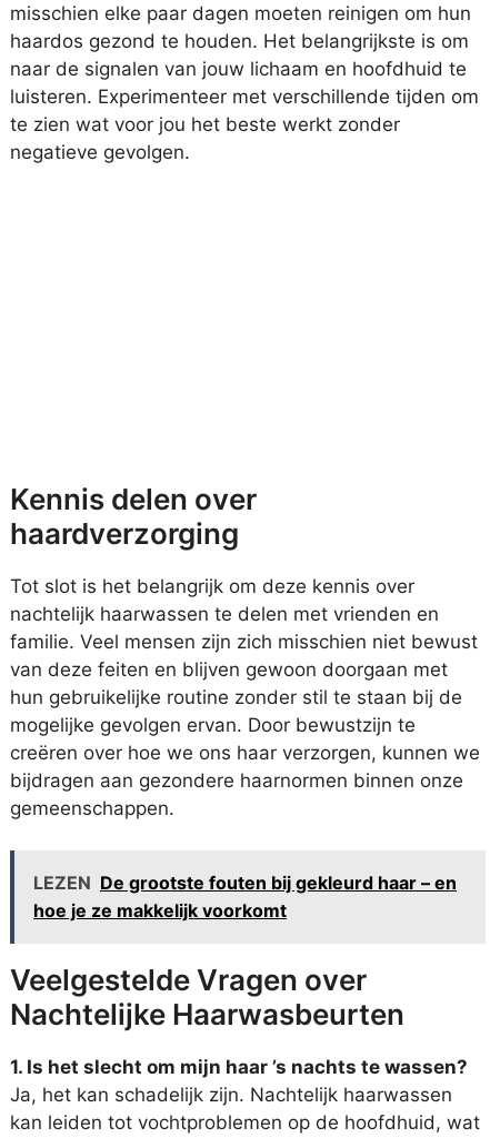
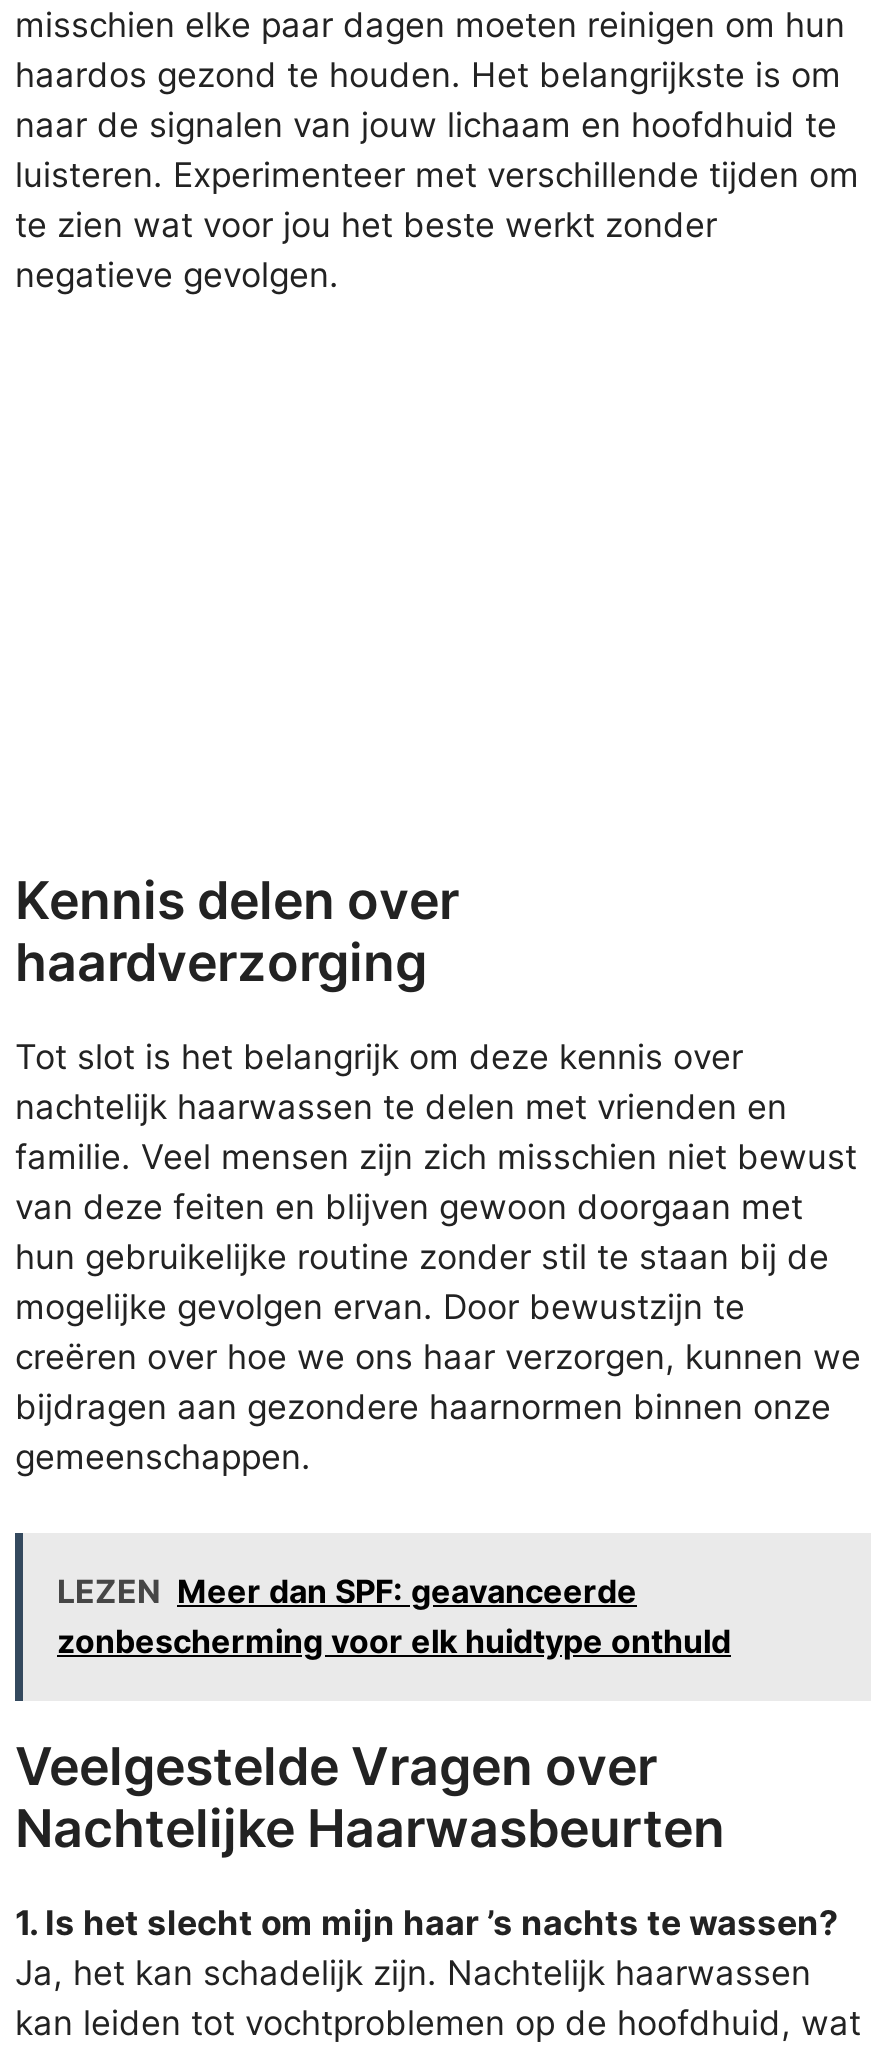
[33,872,457,922] LEZEN De grootste fouten bij gekleurd haar – en | hoe je ze makkelijk voorkomt -> [57,1571,731,1661] LEZEN Meer dan SPF: geavanceerde | zonbescherming voor elk huidtype onthuld

